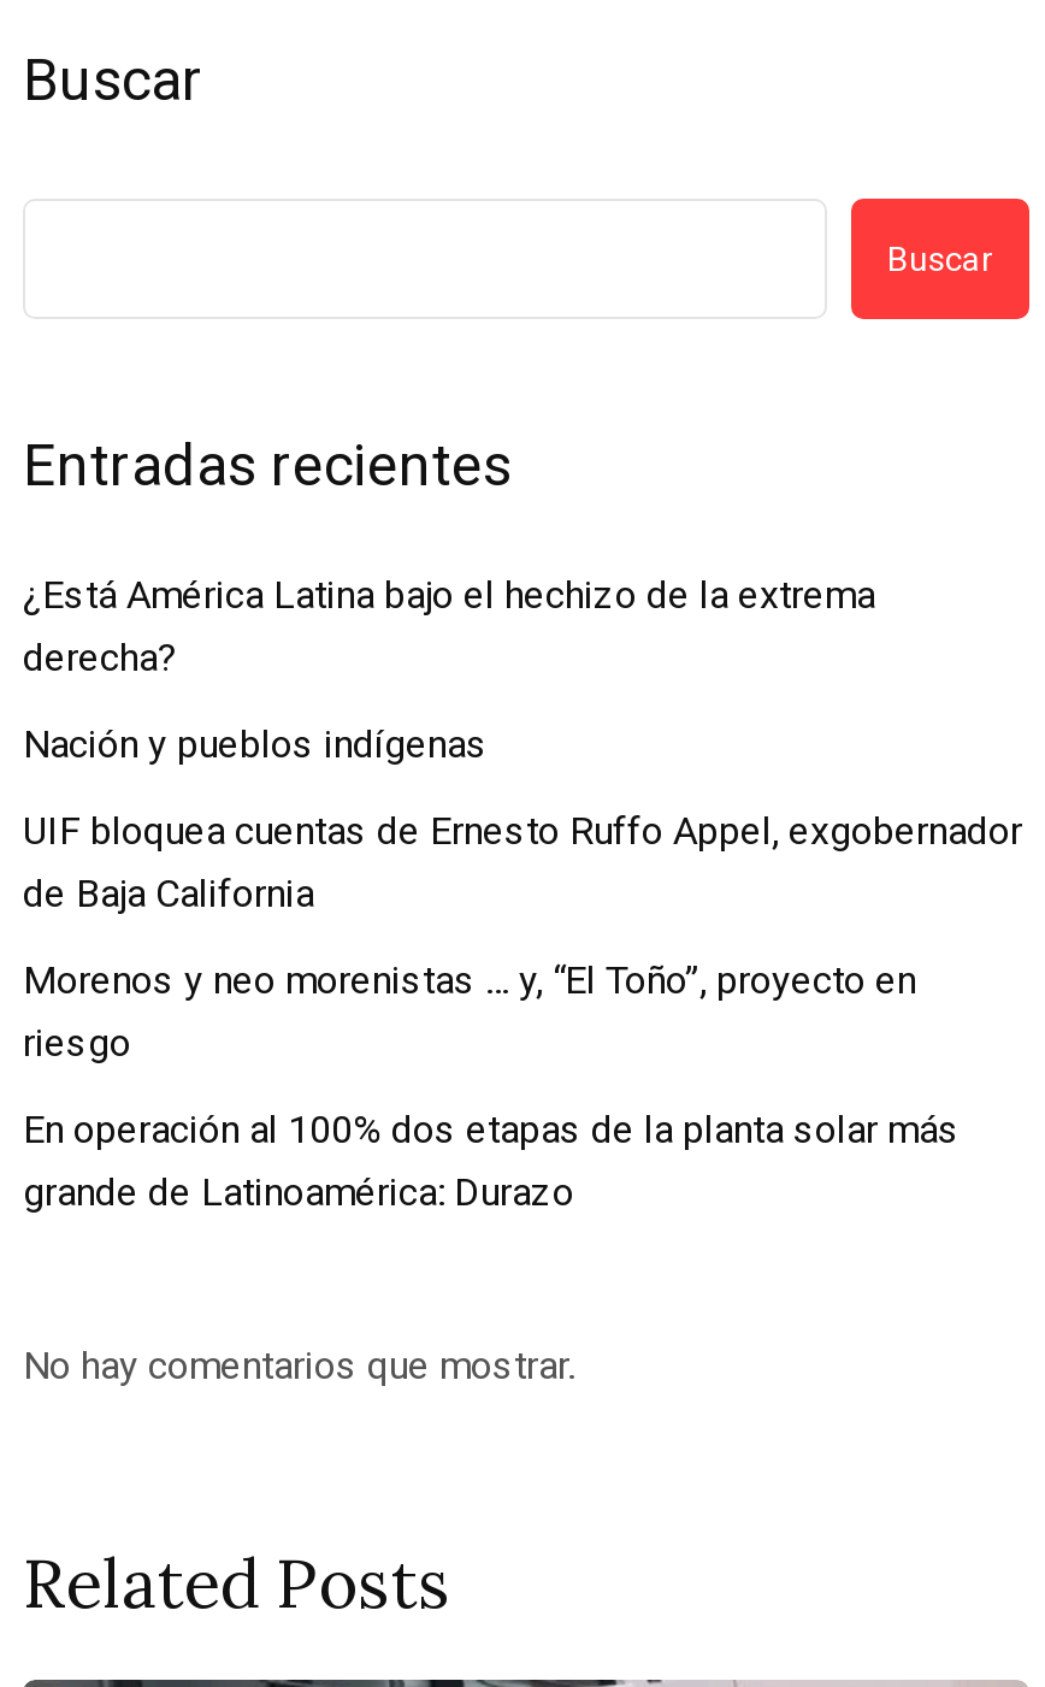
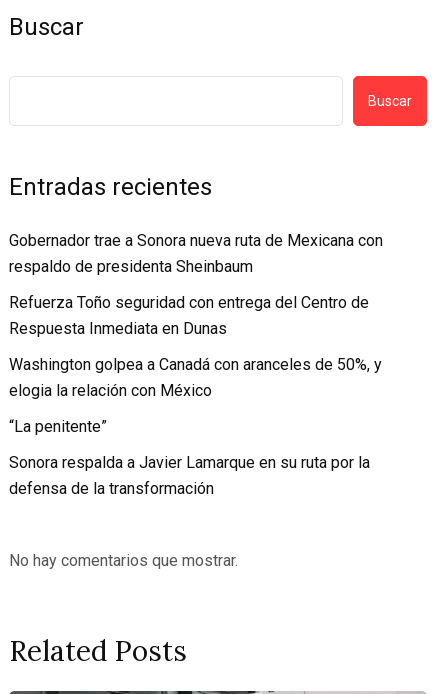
[23,571,875,679] ¿Está América Latina bajo el hechizo de la extrema | derecha? -> [9,231,383,276] Gobernador trae a Sonora nueva ruta de Mexicana con | respaldo de presidenta Sheinbaum
[23,720,488,766] Nación y pueblos indígenas -> [9,293,369,338] Refuerza Toño seguridad con entrega del Centro de | Respuesta Inmediata en Dunas
[23,807,1022,915] UIF bloquea cuentas de Ernesto Ruffo Appel, exgobernador | de Baja California -> [9,355,382,400] Washington golpea a Canadá con aranceles de 50%, y | elogia la relación con México
[23,956,916,1065] Morenos y neo morenistas … y, “El Toño”, proyecto en | riesgo -> [9,417,107,436] “La penitente”
[23,1106,960,1214] En operación al 100% dos etapas de la planta solar más | grande de Latinoamérica: Durazo -> [9,453,370,498] Sonora respalda a Javier Lamarque en su ruta por la | defensa de la transformación

